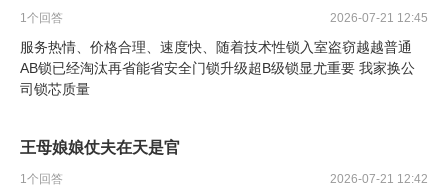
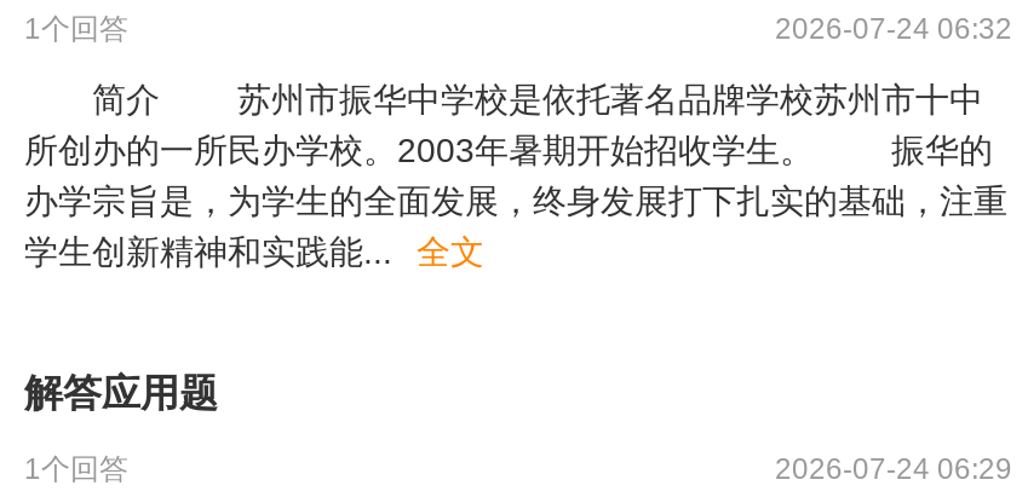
[330,11,428,25] 2026-07-21 12:45 -> [775,12,1012,46] 2026-07-24 06:32
[20,39,415,97] 服务热情、价格合理、速度快、随着技术性锁入室盗窃越越普通 | AB锁已经淘汰再省能省安全门锁升级超B级锁显尤重要 我家换公 | 司锁芯质量 -> [24,80,1007,271] 简介 苏州市振华中学校是依托著名品牌学校苏州市十中 | 所创办的一所民办学校。2003年暑期开始招收学生。 振华的 | 办学宗旨是，为学生的全面发展，终身发展打下扎实的基础，注重 | 学生创新精神和实践能... | 全文
[20,139,180,156] 王母娘娘仗夫在天是官 -> [24,372,218,414] 解答应用题
[330,172,428,186] 2026-07-21 12:42 -> [775,452,1012,486] 2026-07-24 06:29

